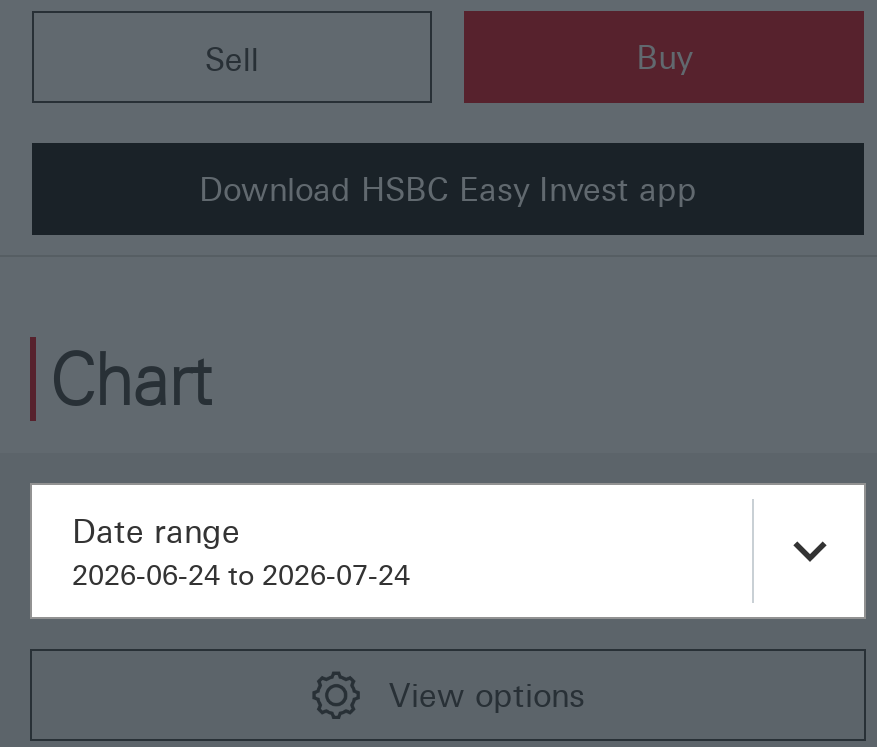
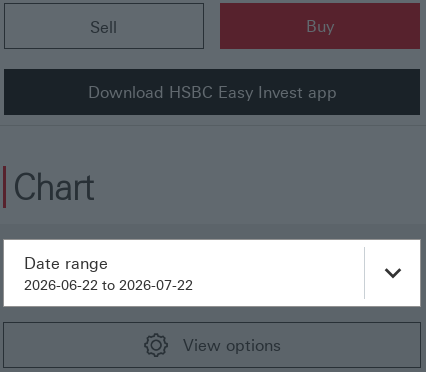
[72,557,410,593] 2026-06-24 to 2026-07-24 -> [24,276,193,294] 2026-06-22 to 2026-07-22

